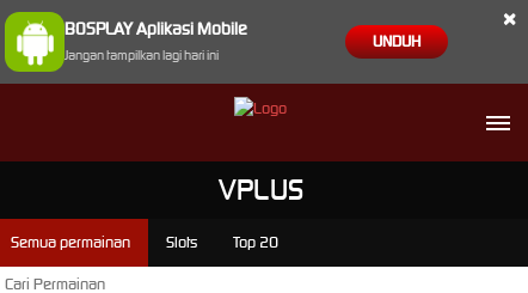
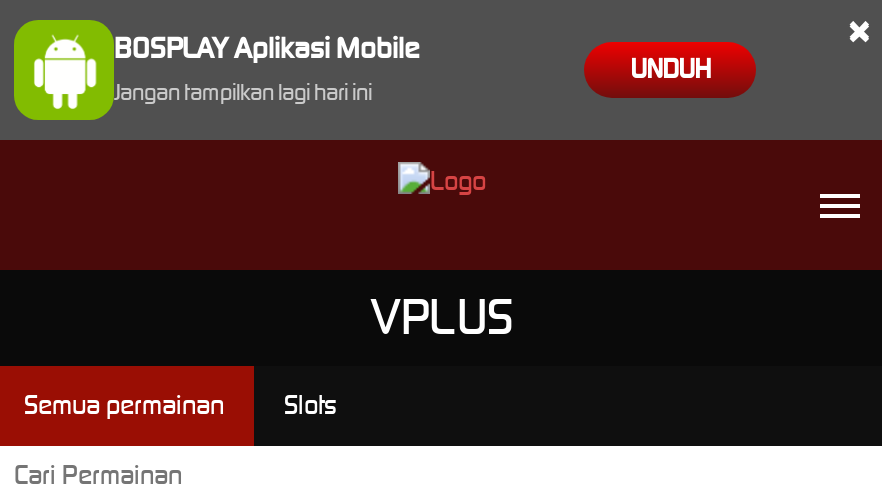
[233,232,278,252] Top 20 -> none

